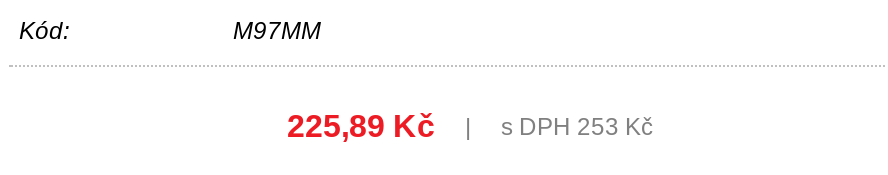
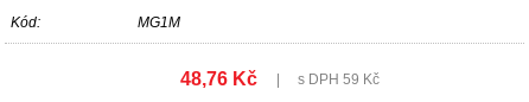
[233,17,321,45] M97MM -> [138,14,180,31] MG1M
[287,109,435,143] 225,89 Kč -> [180,69,257,89] 48,76 Kč
[501,113,653,141] s DPH 253 Kč -> [298,71,380,88] s DPH 59 Kč

